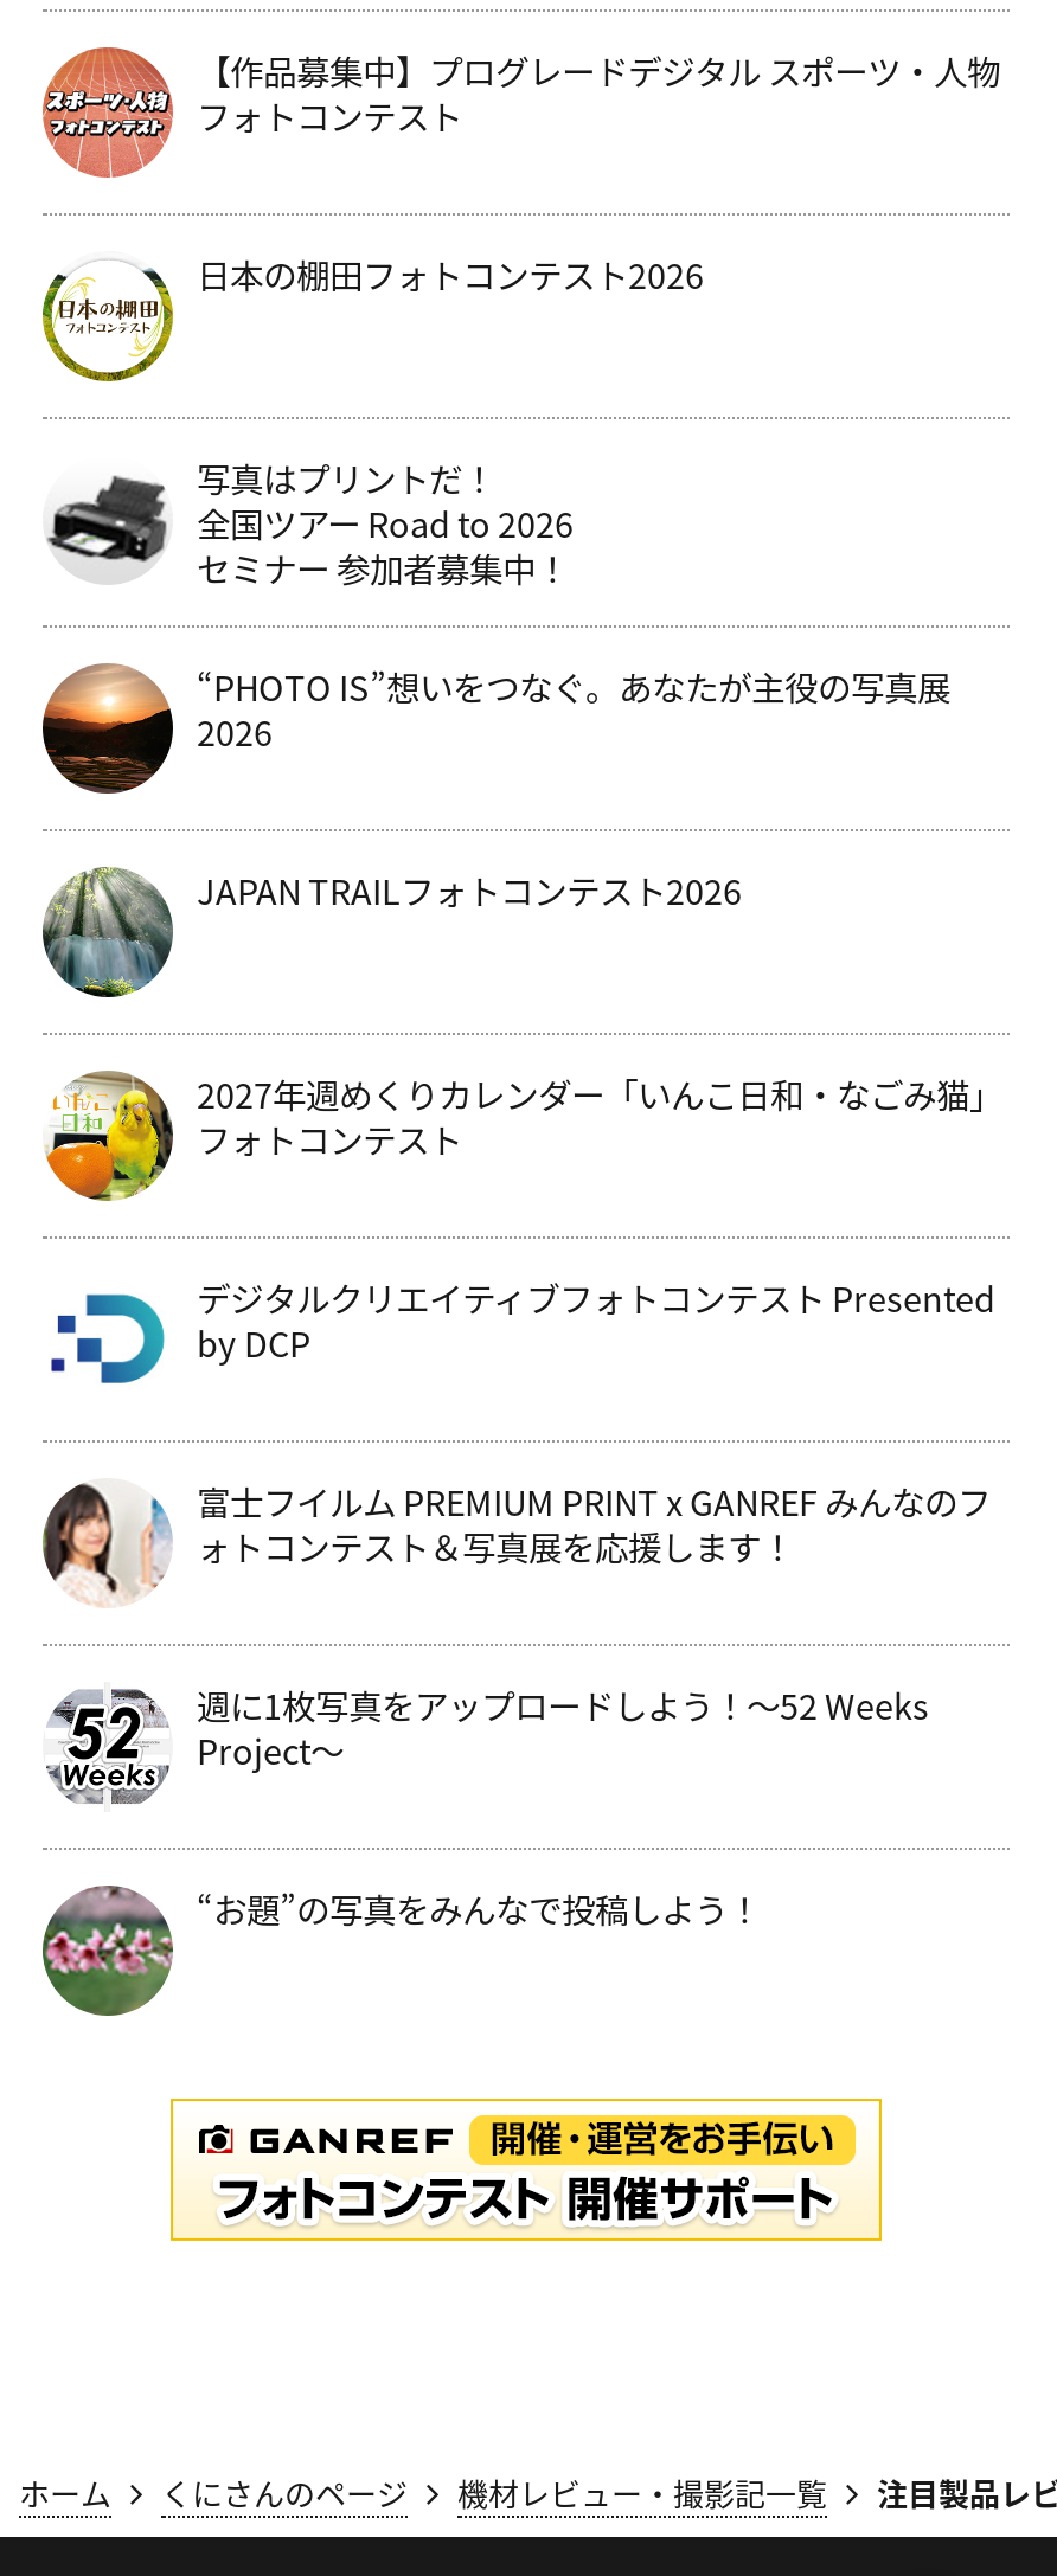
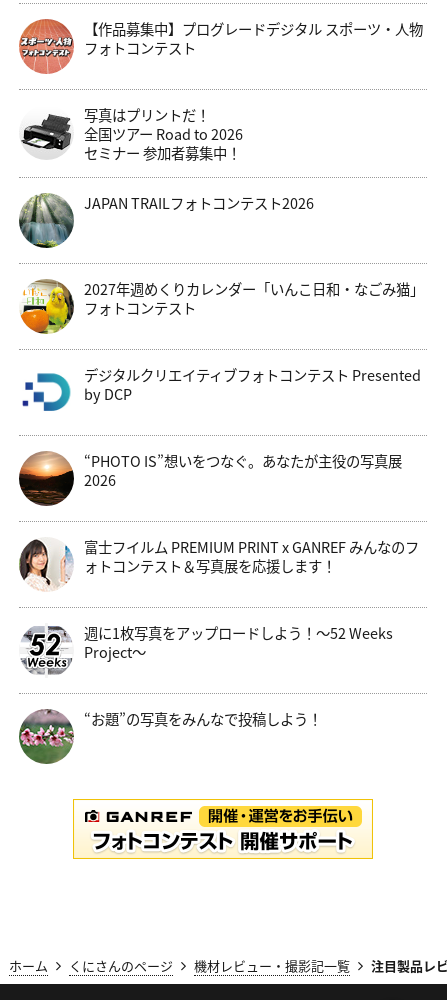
[40,248,704,384] [image] | 日本の棚田フォトコンテスト2026 -> none
moved [43,660,950,794] -> [18,449,402,507]: [image] | “PHOTO IS”想いをつなぐ。あなたが主役の写真展 | 2026
moved [40,863,1002,1366] -> [18,191,424,403]: [image] | JAPAN TRAILフォトコンテスト2026 | 2027年週めくりカレンダー「いんこ日和・なごみ猫」 | フォトコンテスト | デジタルクリエイティブフォトコンテスト Presented | by DCP

